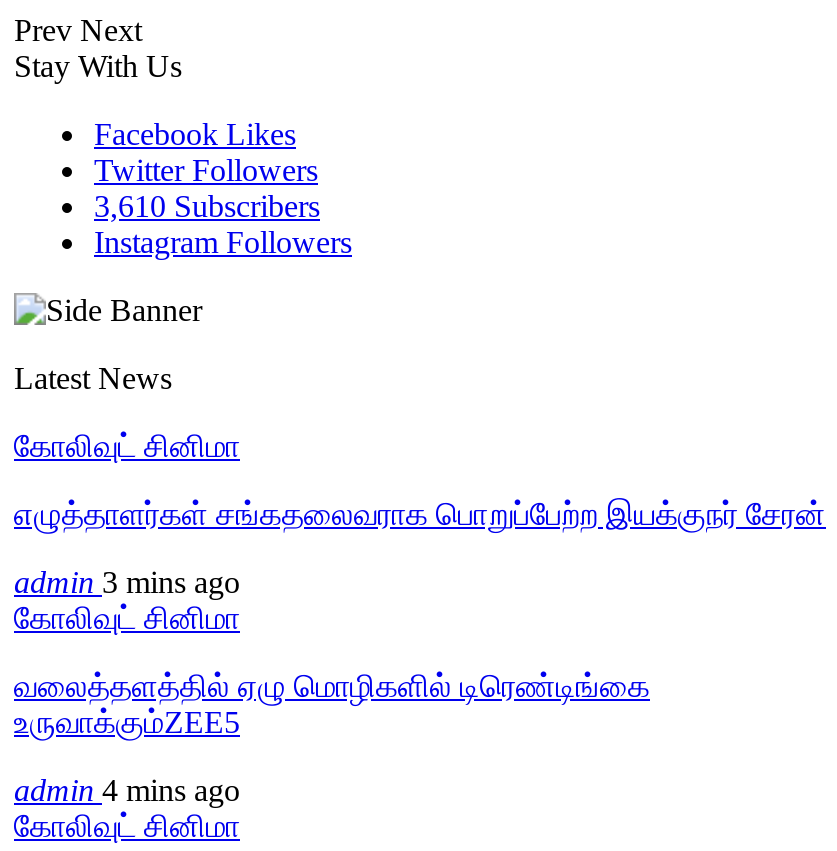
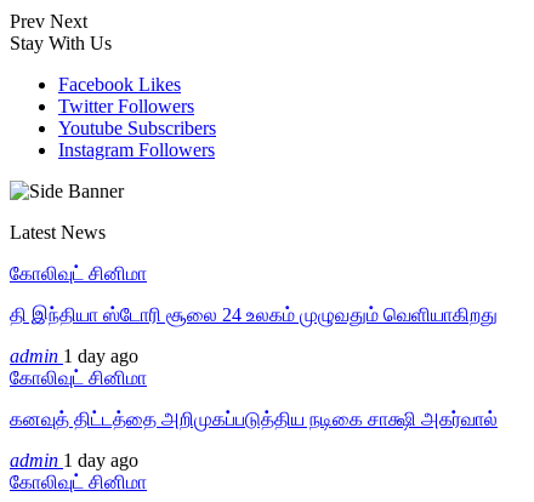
[94,189,320,223] 3,610 Subscribers -> [58,117,216,138] Youtube Subscribers
[14,497,826,531] எழுத்தாளர்கள் சங்கதலைவராக பொறுப்பேற்ற இயக்குநர் சேரன் -> [10,304,498,325] தி இந்தியா ஸ்டோரி சூலை 24 உலகம் முழுவதும் வெளியாகிறது
[14,565,240,599] admin 3 mins ago -> [10,345,138,366] admin 1 day ago
[14,669,650,739] வலைத்தளத்தில் ஏழு மொழிகளில் டிரெண்டிங்கை | உருவாக்கும்ZEE5 -> [10,408,498,429] கனவுத் திட்டத்தை அறிமுகப்படுத்திய நடிகை சாக்ஷி அகர்வால்
[14,773,240,807] admin 4 mins ago -> [10,450,138,470] admin 1 day ago

